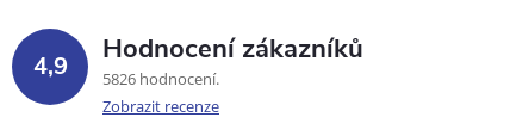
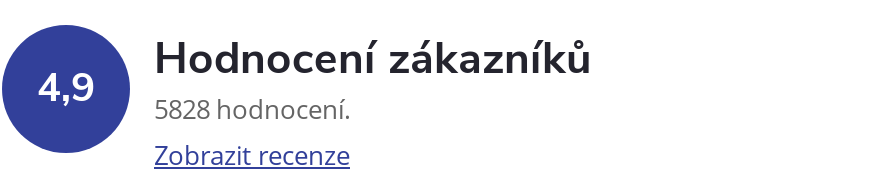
[33,31,363,90] 4,9 5826 hodnocení Hodnocení zákazníků -> [37,30,592,128] 4,9 5828 hodnocení Hodnocení zákazníků

